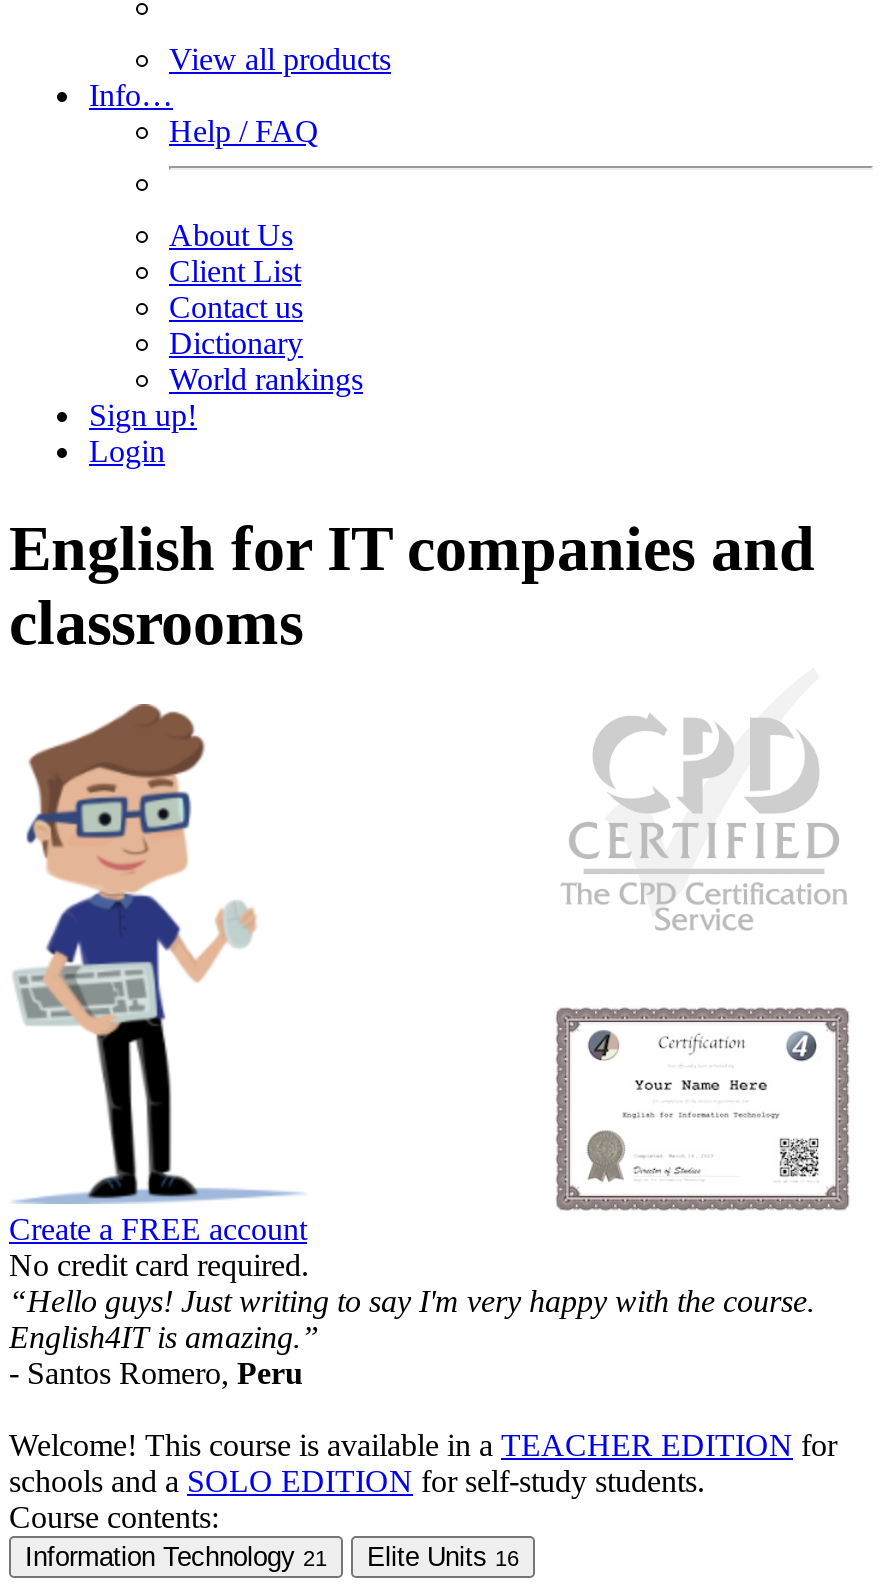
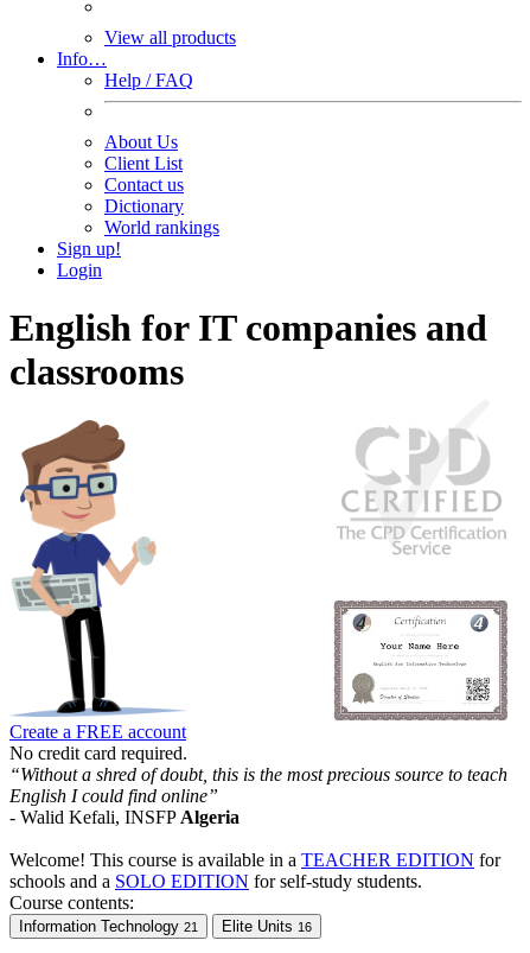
[9,1284,815,1390] “Hello guys! Just writing to say I'm very happy with the course. | English4IT is amazing.” | - Santos Romero, Peru -> [9,764,507,827] “Without a shred of doubt, this is the most precious source to teach | English I could find online” | - Walid Kefali, INSFP Algeria

